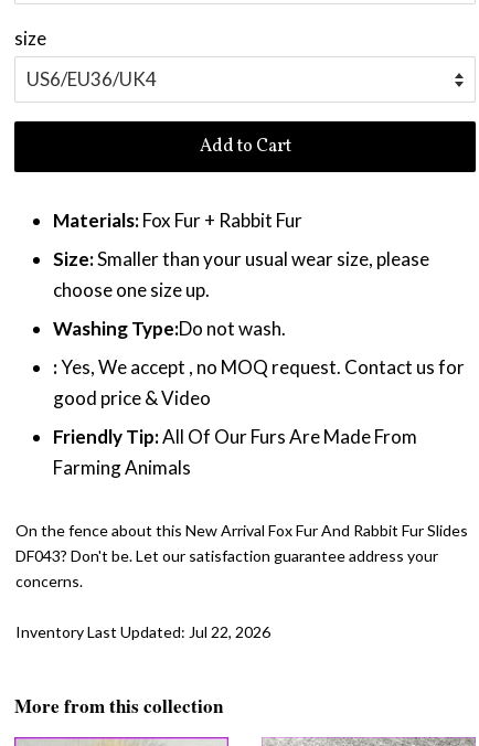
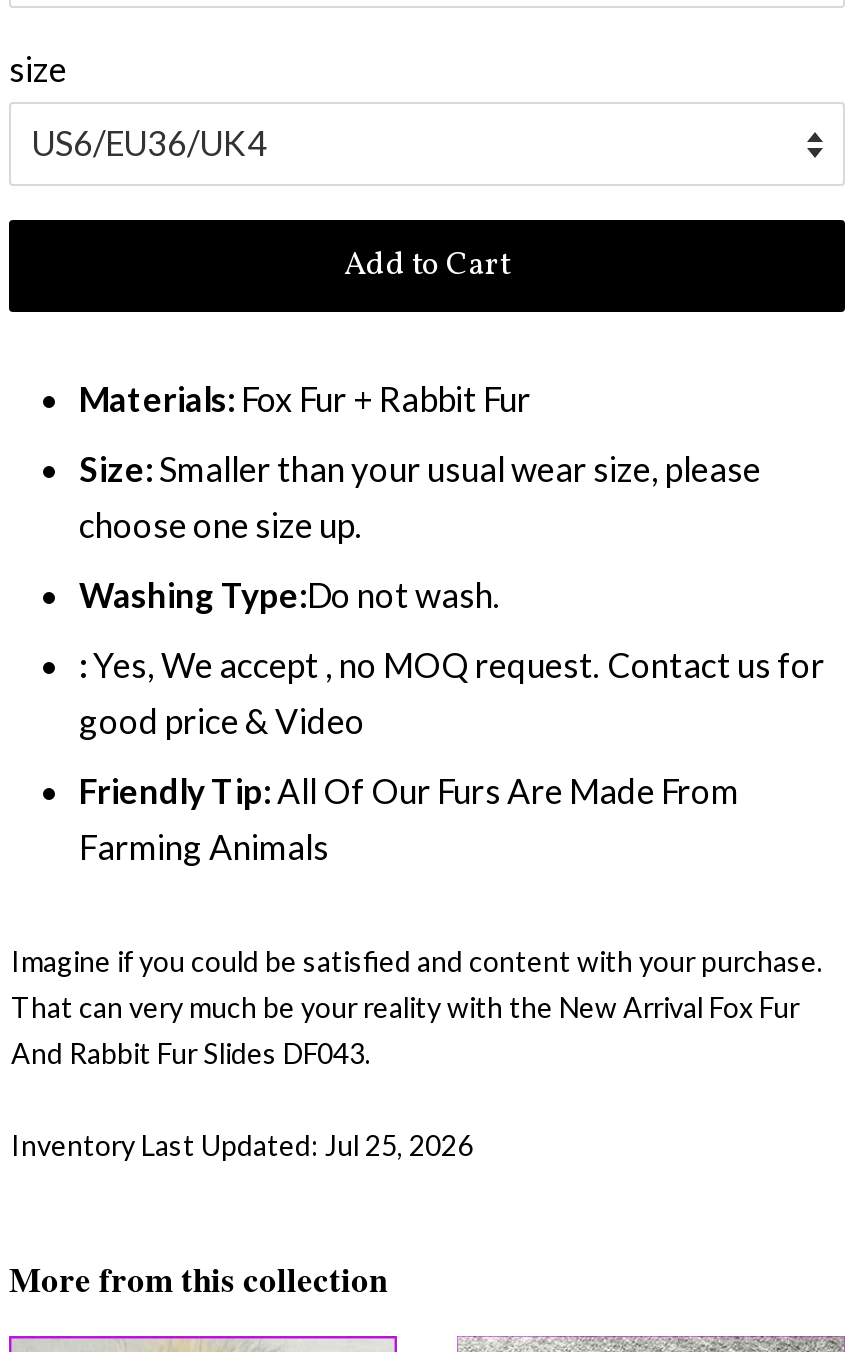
[15,521,468,590] On the fence about this New Arrival Fox Fur And Rabbit Fur Slides | DF043? Don't be. Let our satisfaction guarantee address your | concerns. -> [11,943,823,1069] Imagine if you could be satisfied and content with your purchase. | That can very much be your reality with the New Arrival Fox Fur | And Rabbit Fur Slides DF043.
[15,622,270,641] Inventory Last Updated: Jul 22, 2026 -> [11,1127,473,1161] Inventory Last Updated: Jul 25, 2026

